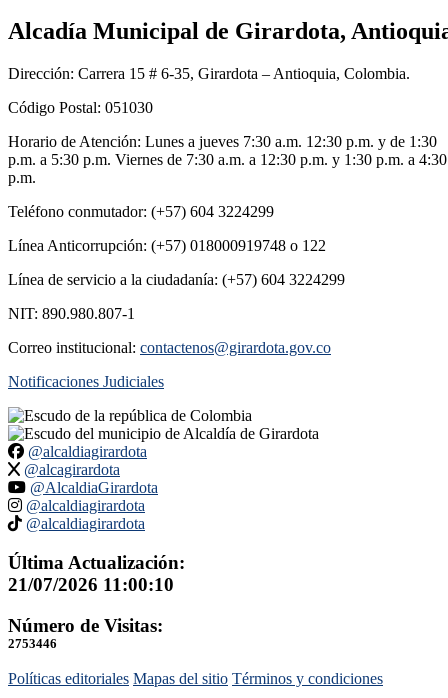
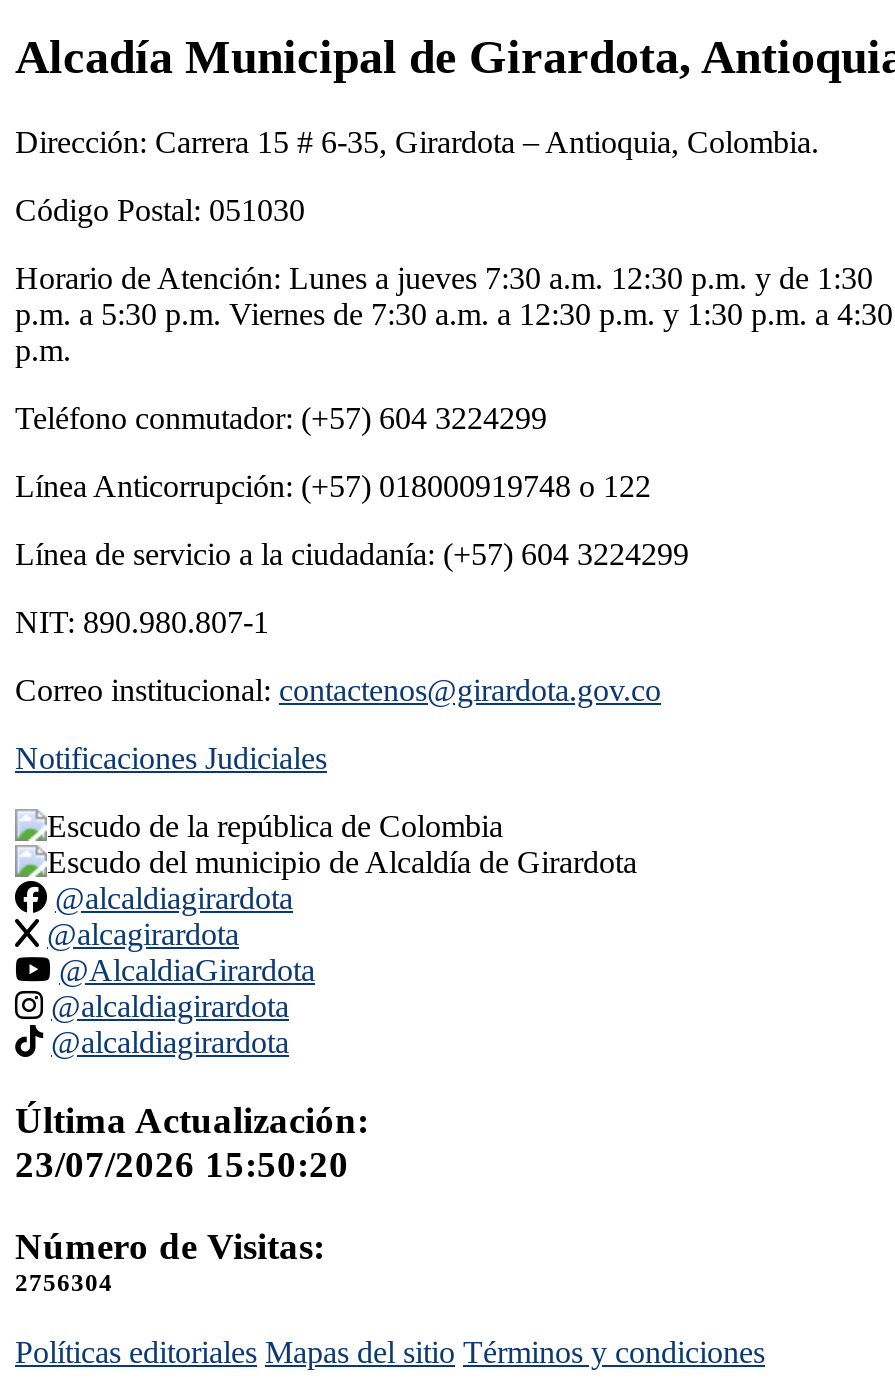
[8,574,174,595] 21/07/2026 11:00:10 -> [15,1143,349,1185] 23/07/2026 15:50:20
[8,637,57,651] 2753446 -> [15,1268,113,1296] 2756304

